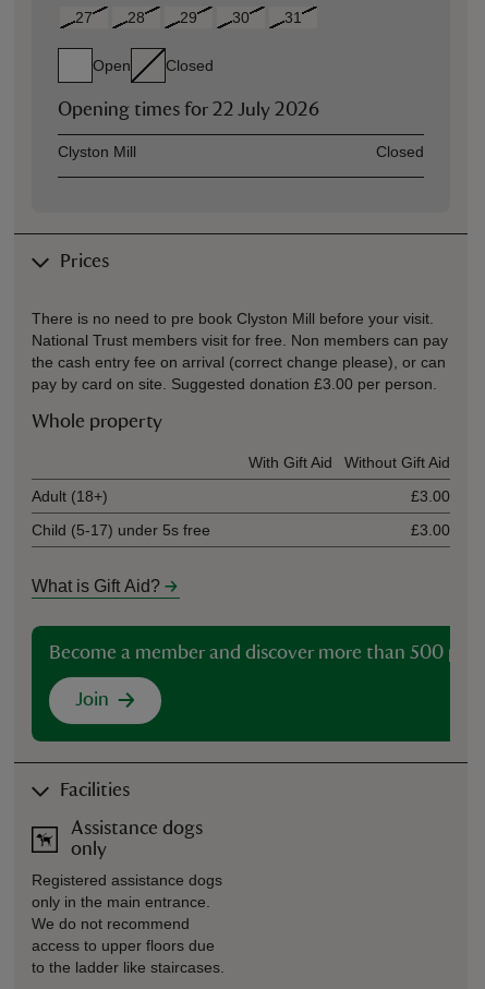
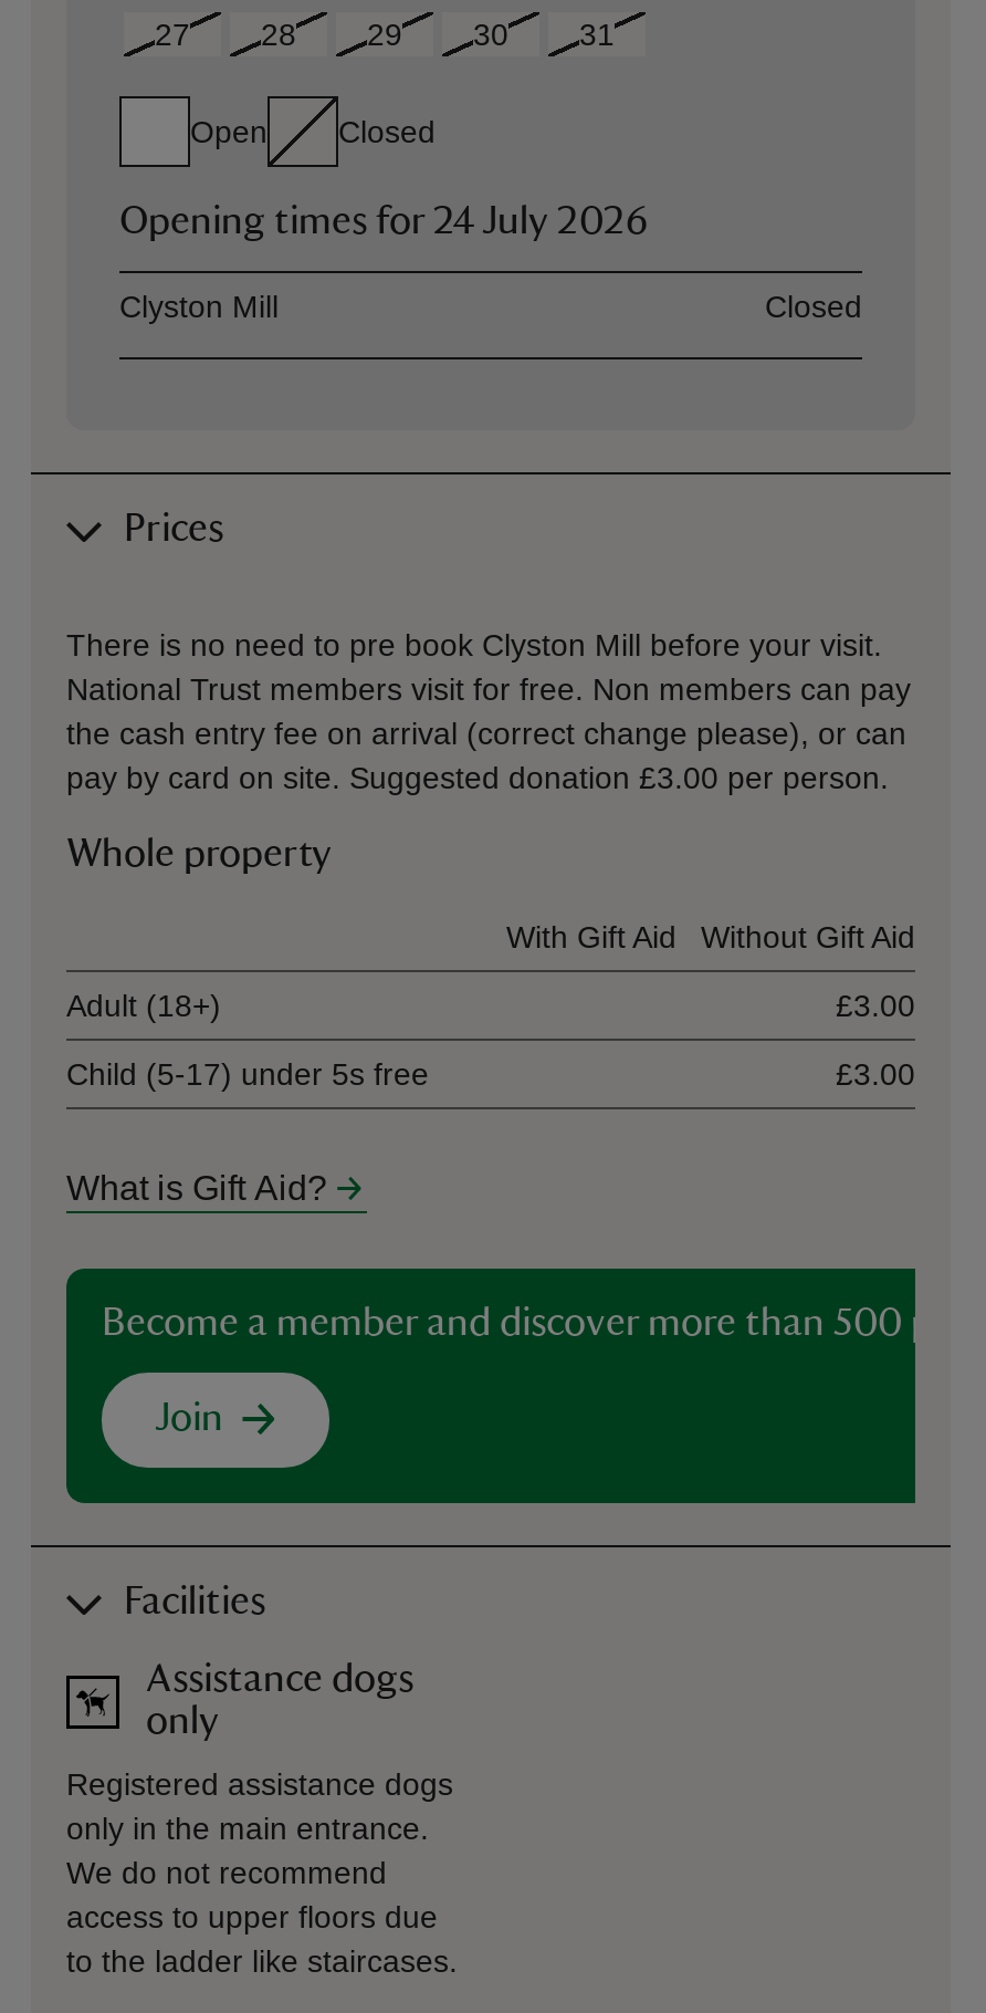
[58,100,319,120] Opening times for 22 July 2026 -> [119,202,648,242] Opening times for 24 July 2026

